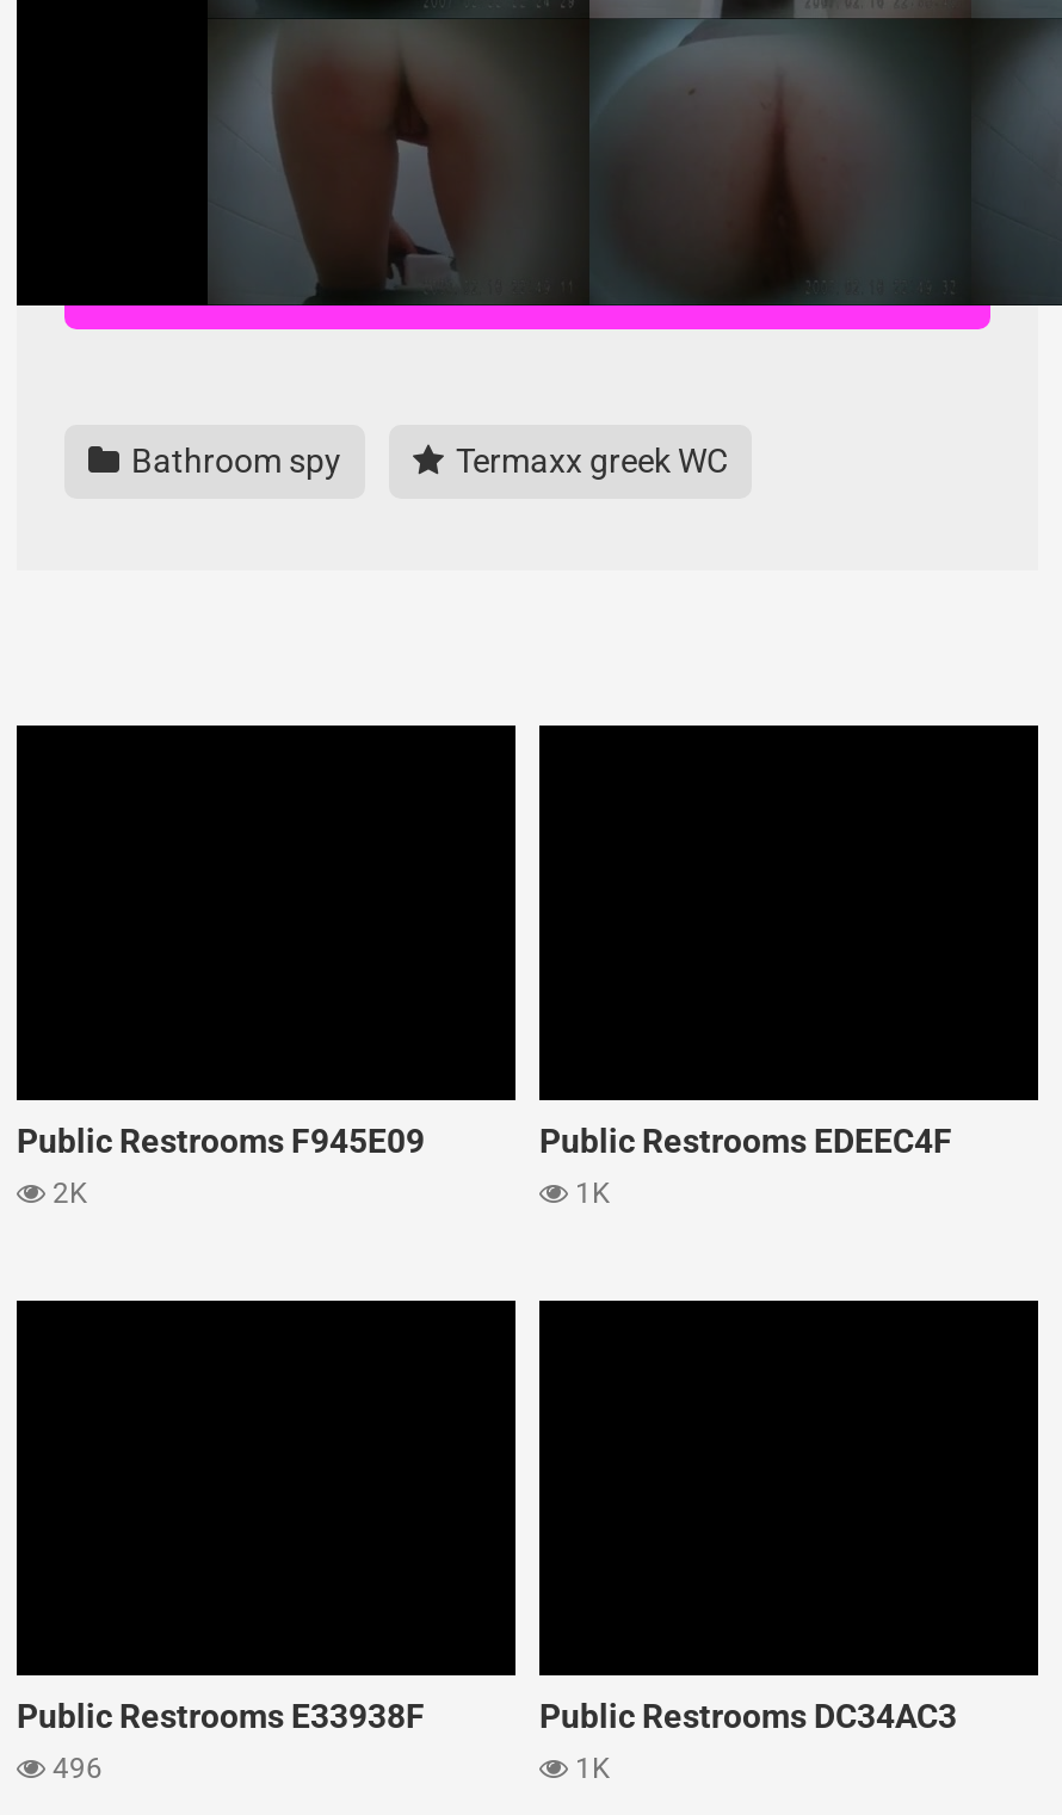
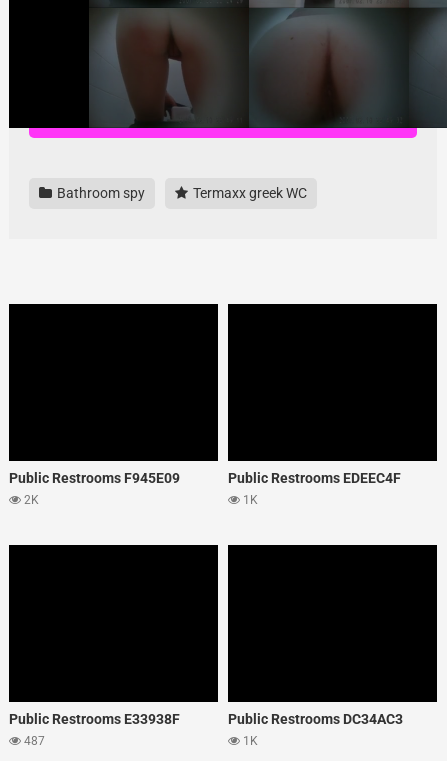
[45,1751,103,1784] 496 -> [21,734,45,748] 487

